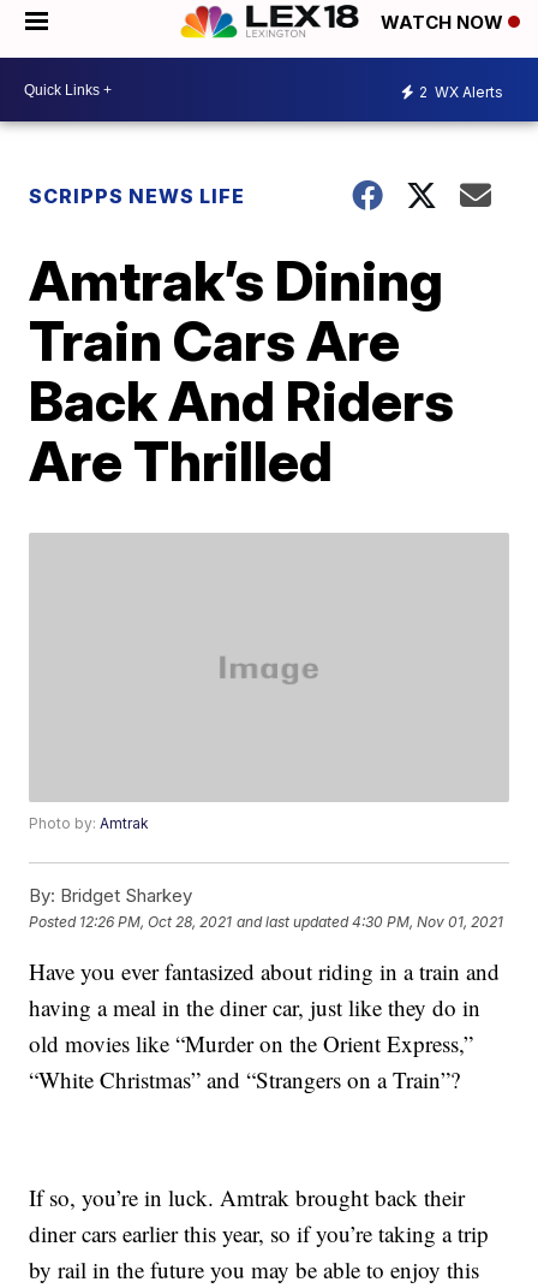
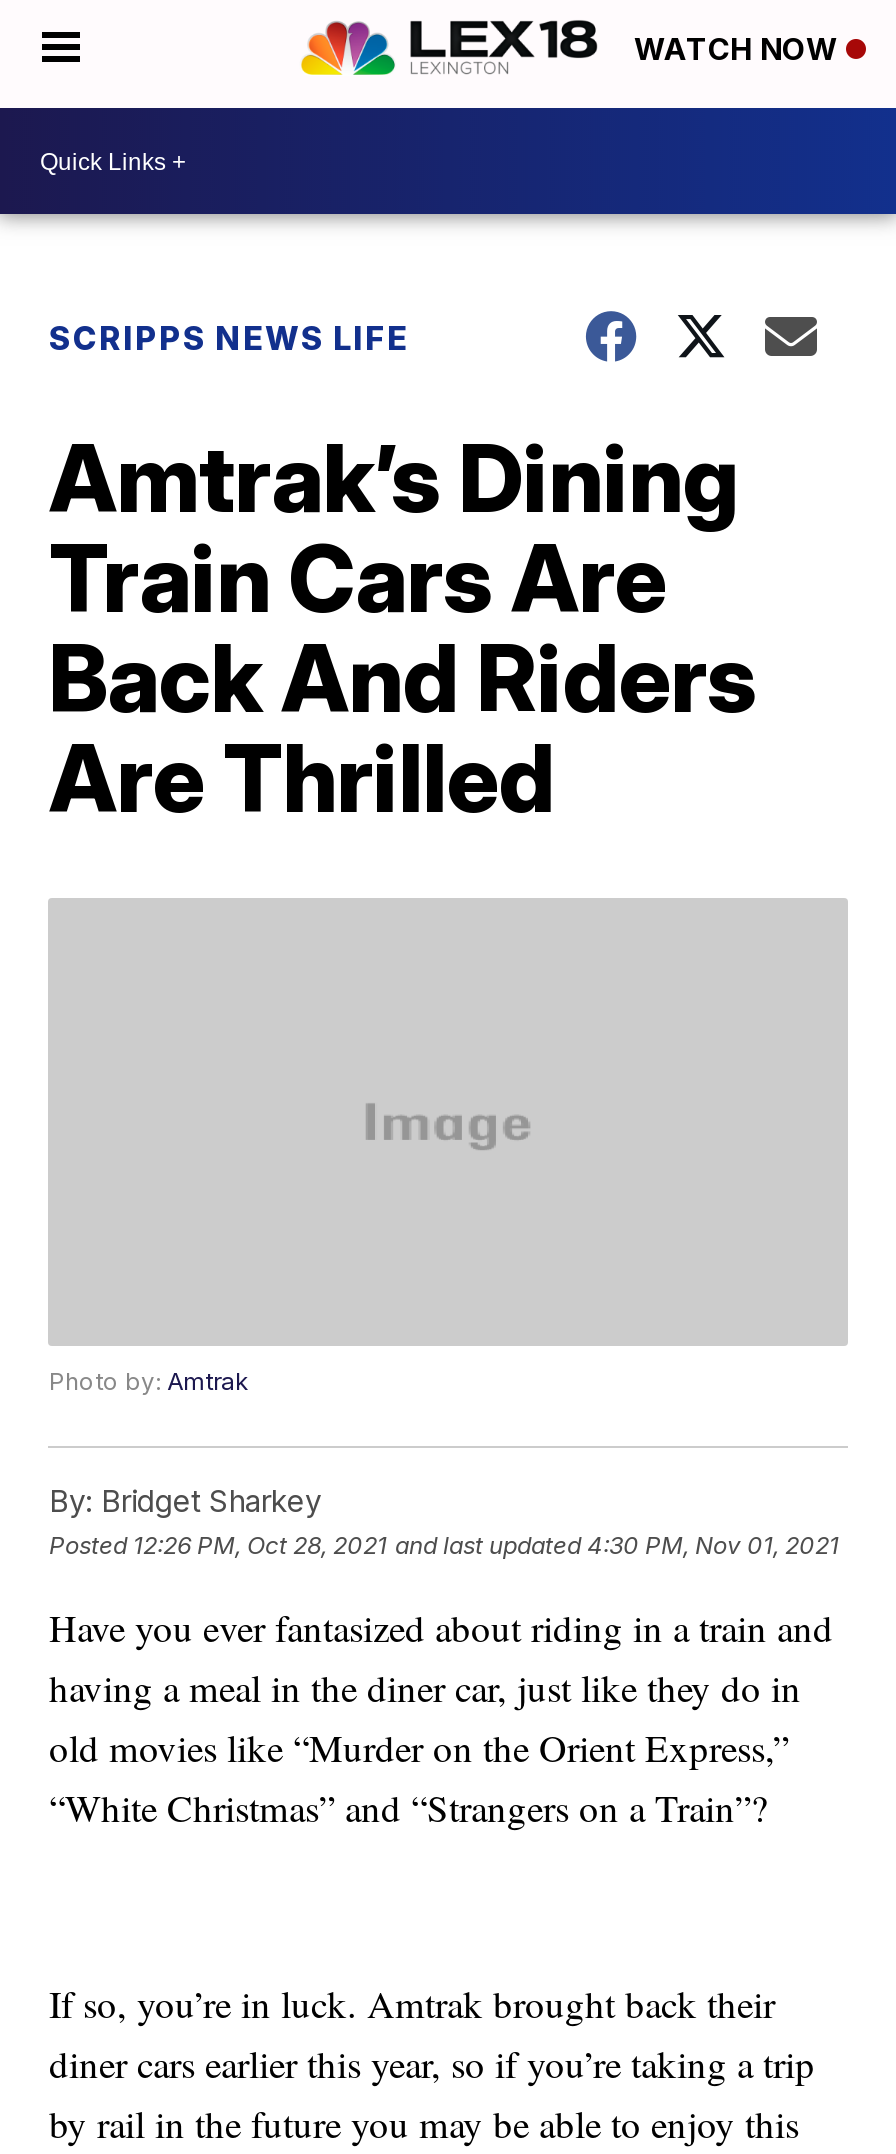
[419,82,503,100] 2 WX Alerts -> none

